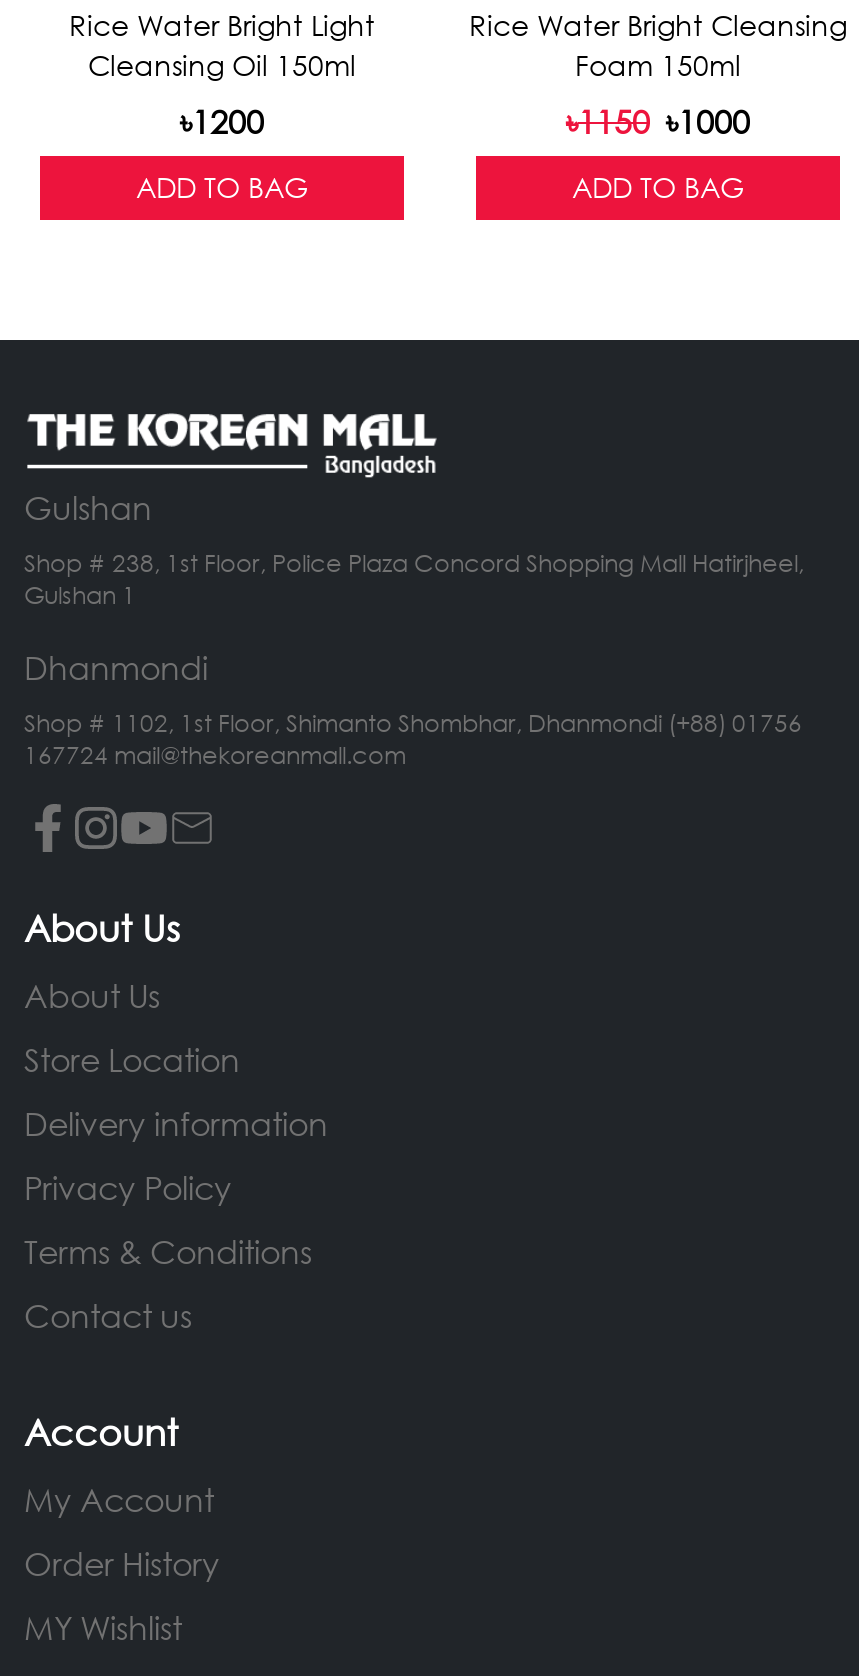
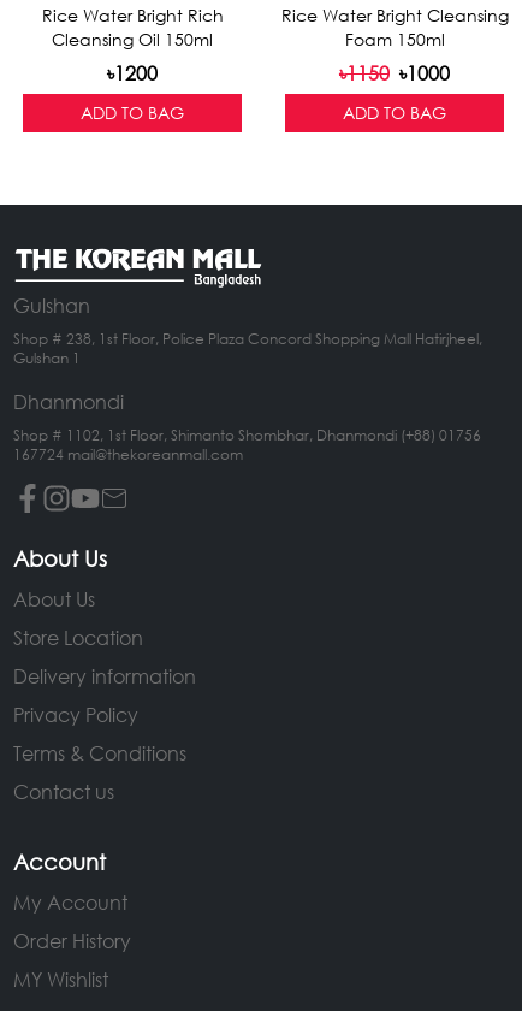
[69,6,375,44] Rice Water Bright Light -> [41,4,223,26] Rice Water Bright Rich

